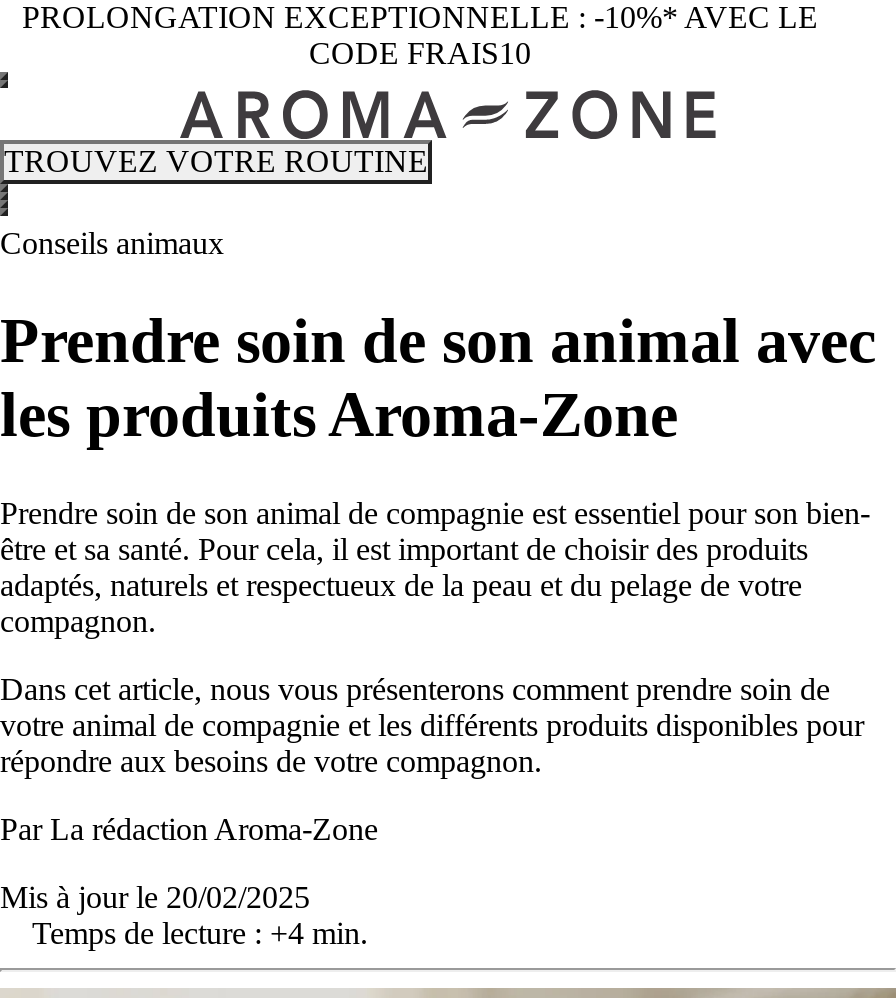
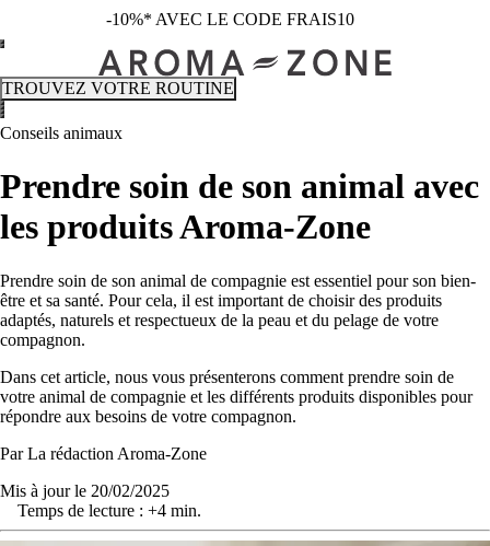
[22,0,818,70] PROLONGATION EXCEPTIONNELLE : -10%* AVEC LE | CODE FRAIS10 -> [106,10,354,28] -10%* AVEC LE CODE FRAIS10

